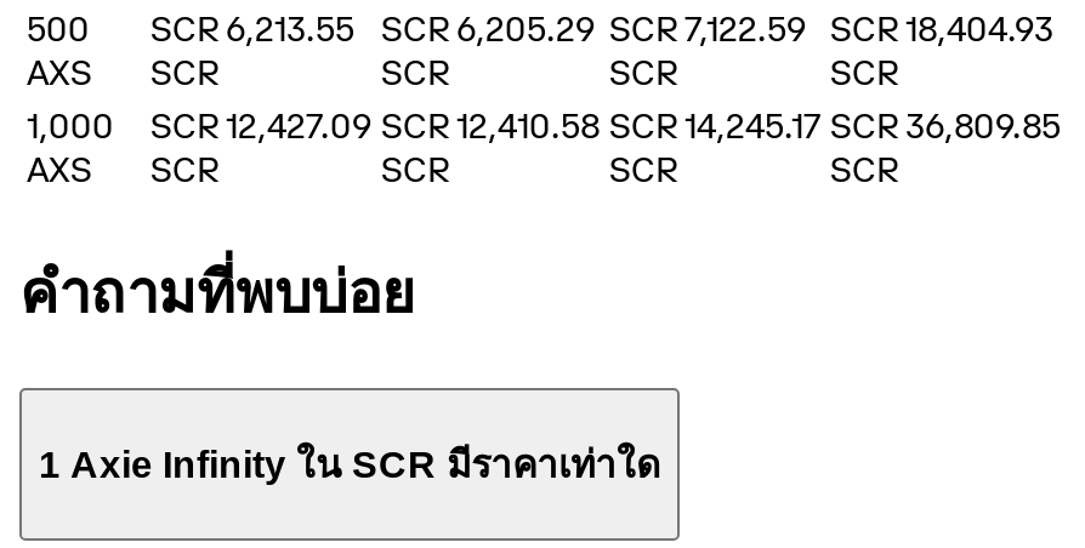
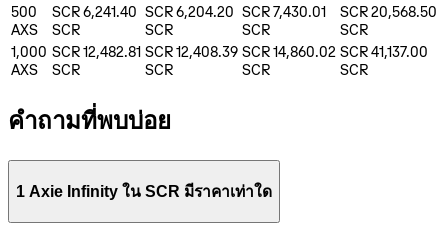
[150,6,354,50] SCR 6,213.55 -> [52,2,137,20] SCR 6,241.40
[381,6,595,50] SCR 6,205.29 -> [145,2,234,20] SCR 6,204.20
[609,6,806,50] SCR 7,122.59 -> [242,2,326,20] SCR 7,430.01
[830,6,1053,50] SCR 18,404.93 -> [340,2,437,20] SCR 20,568.50
[150,103,371,147] SCR 12,427.09 -> [52,42,141,60] SCR 12,482.81
[381,103,600,147] SCR 12,410.58 -> [145,42,238,60] SCR 12,408.39
[609,103,820,147] SCR 14,245.17 -> [242,42,336,60] SCR 14,860.02
[830,103,1061,147] SCR 36,809.85 -> [340,42,428,60] SCR 41,137.00

